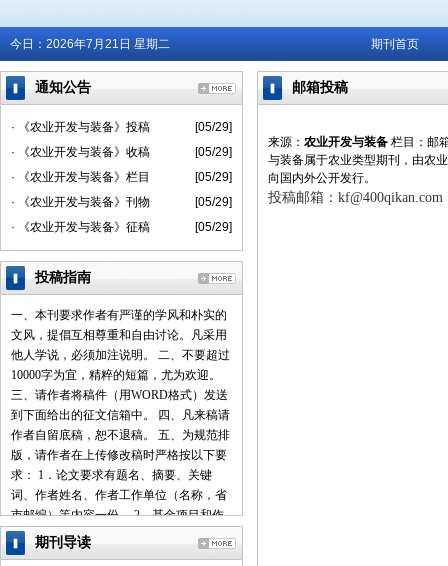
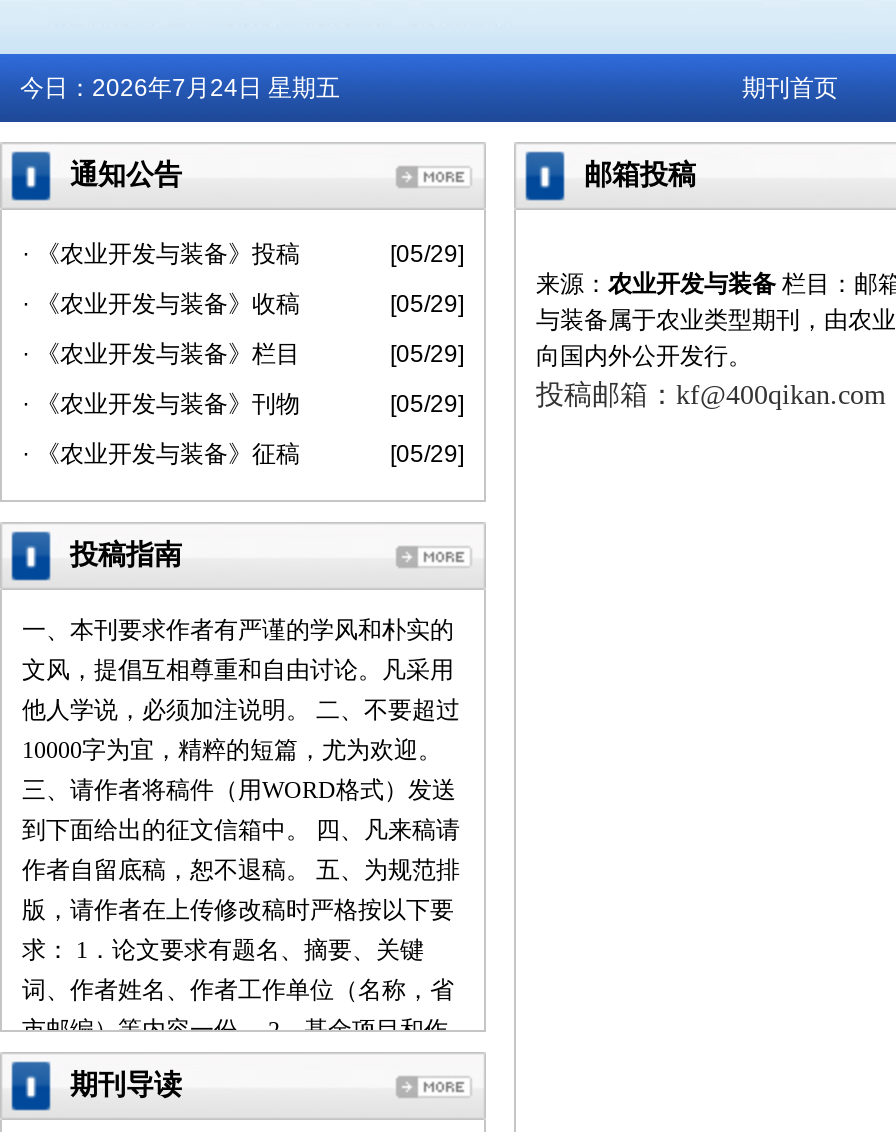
[10,37,170,51] 今日：2026年7月21日 星期二 -> [20,74,340,102] 今日：2026年7月24日 星期五

